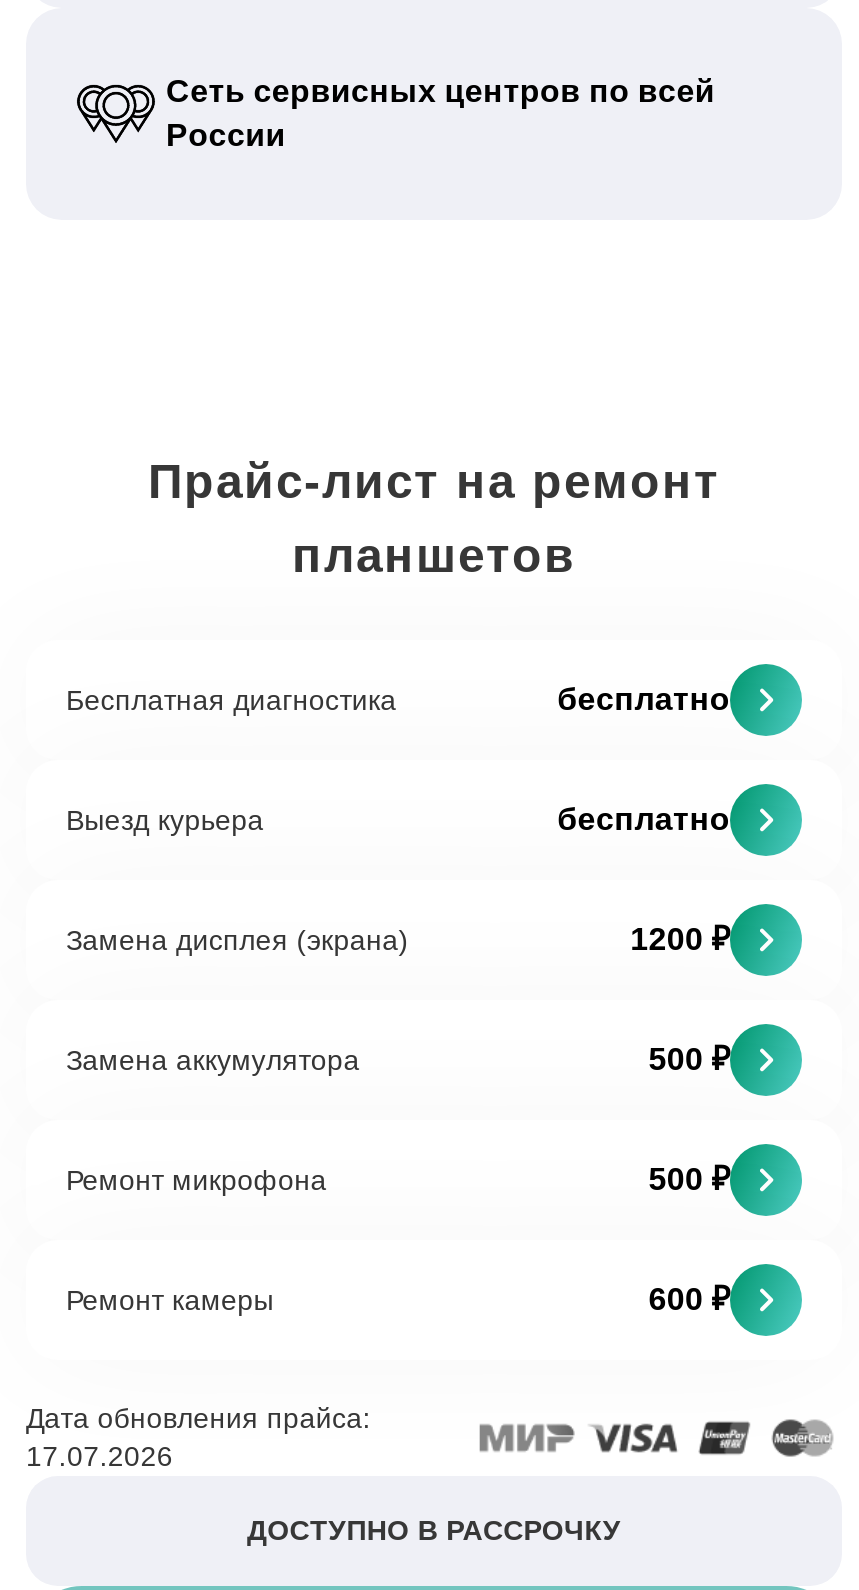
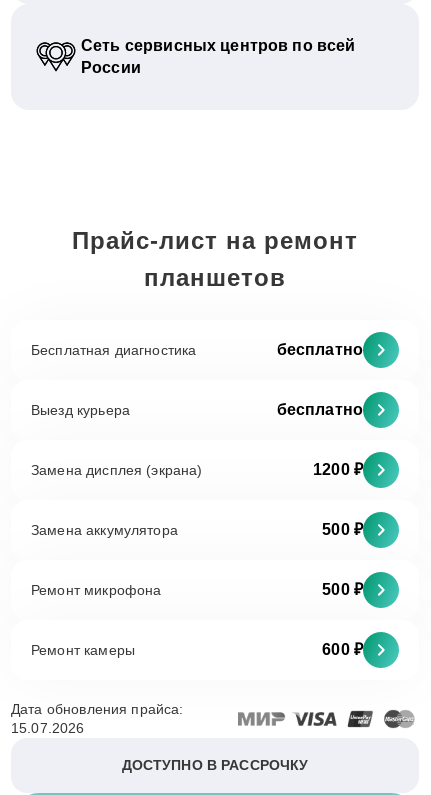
[26,1440,173,1472] 17.07.2026 -> [11,720,84,736] 15.07.2026

